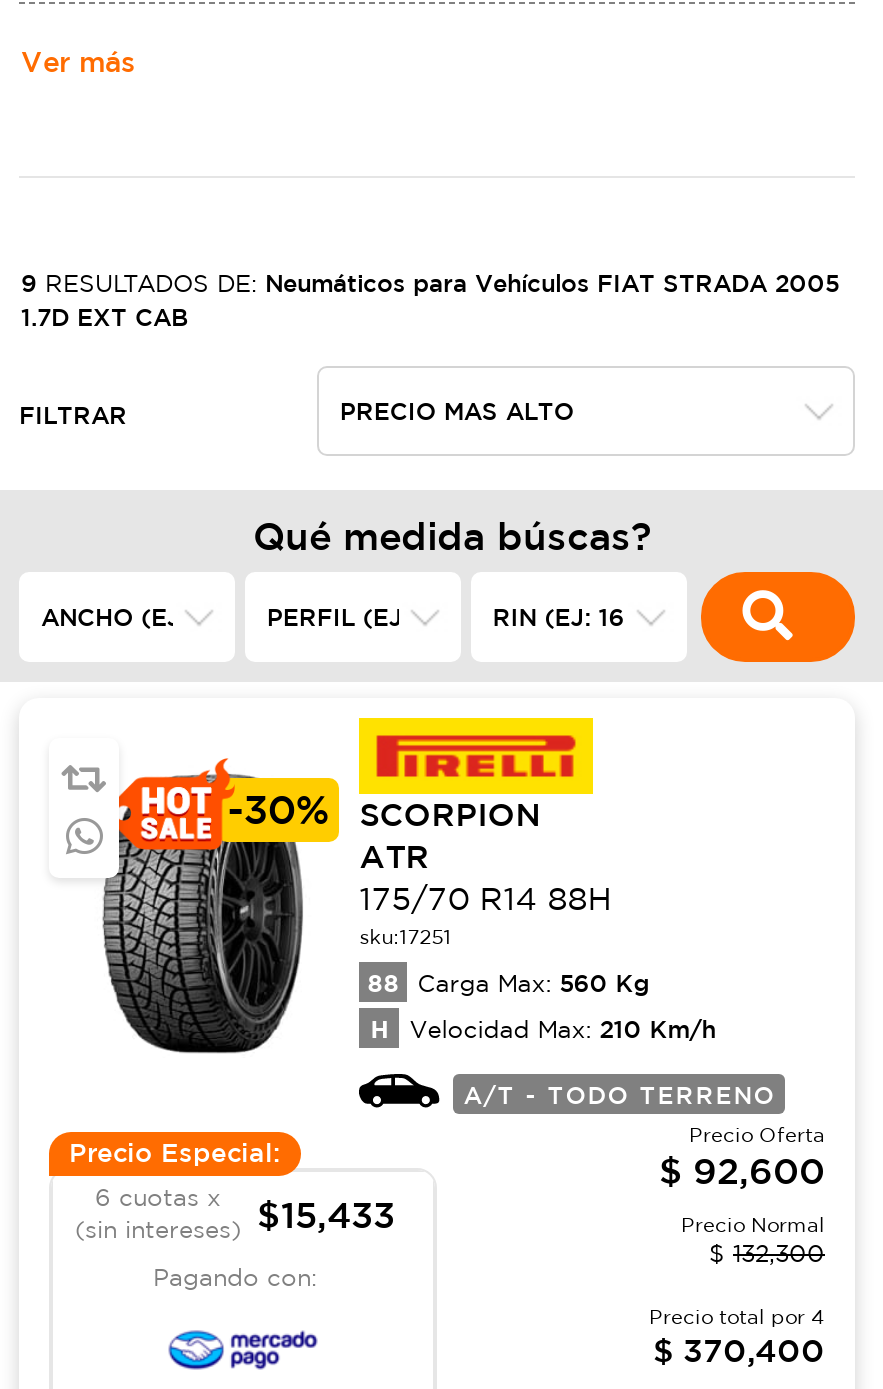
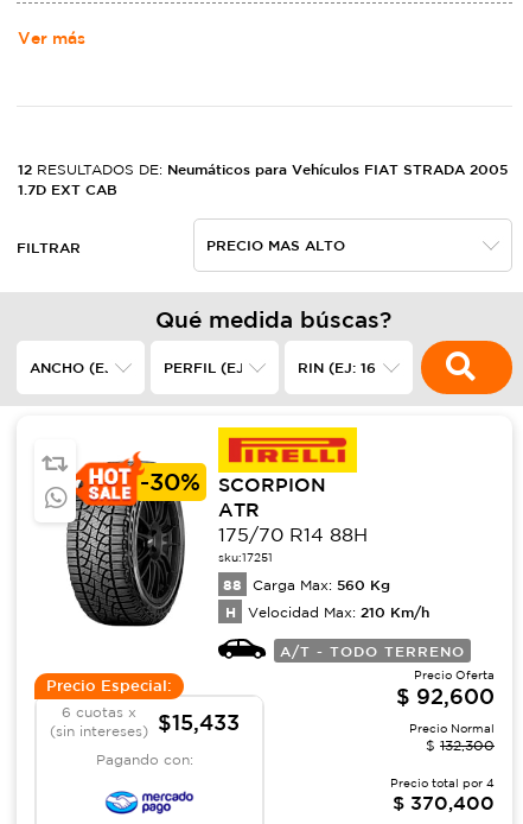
[21,267,839,295] 9 RESULTADOS DE: Neumáticos para Vehículos FIAT STRADA 2005 -> [18,160,508,176] 12 RESULTADOS DE: Neumáticos para Vehículos FIAT STRADA 2005

